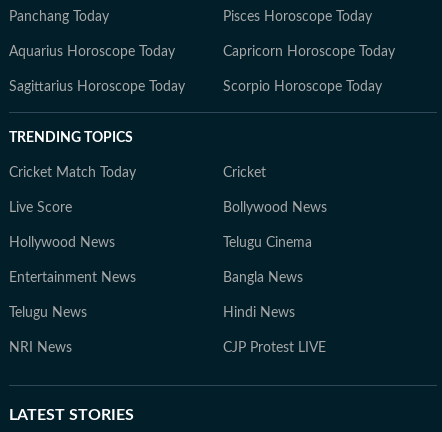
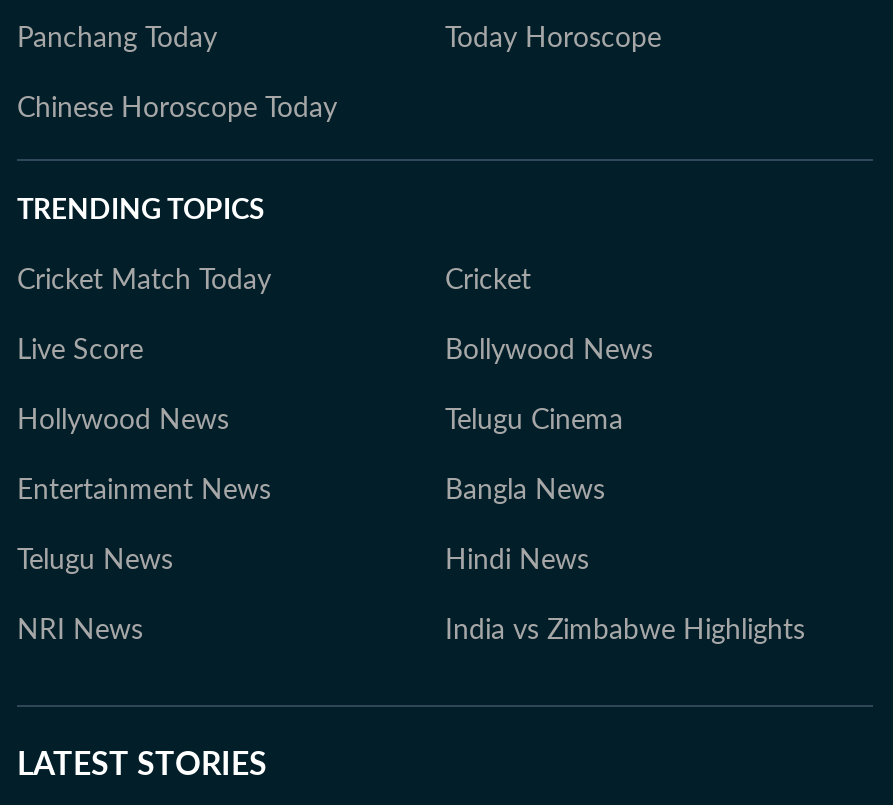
[9,10,395,94] Pisces Horoscope Today | Aquarius Horoscope Today | Capricorn Horoscope Today | Sagittarius Horoscope Today | Scorpio Horoscope Today -> [17,25,661,123] Today Horoscope | Chinese Horoscope Today
[223,341,326,355] CJP Protest LIVE -> [445,617,805,645] India vs Zimbabwe Highlights

